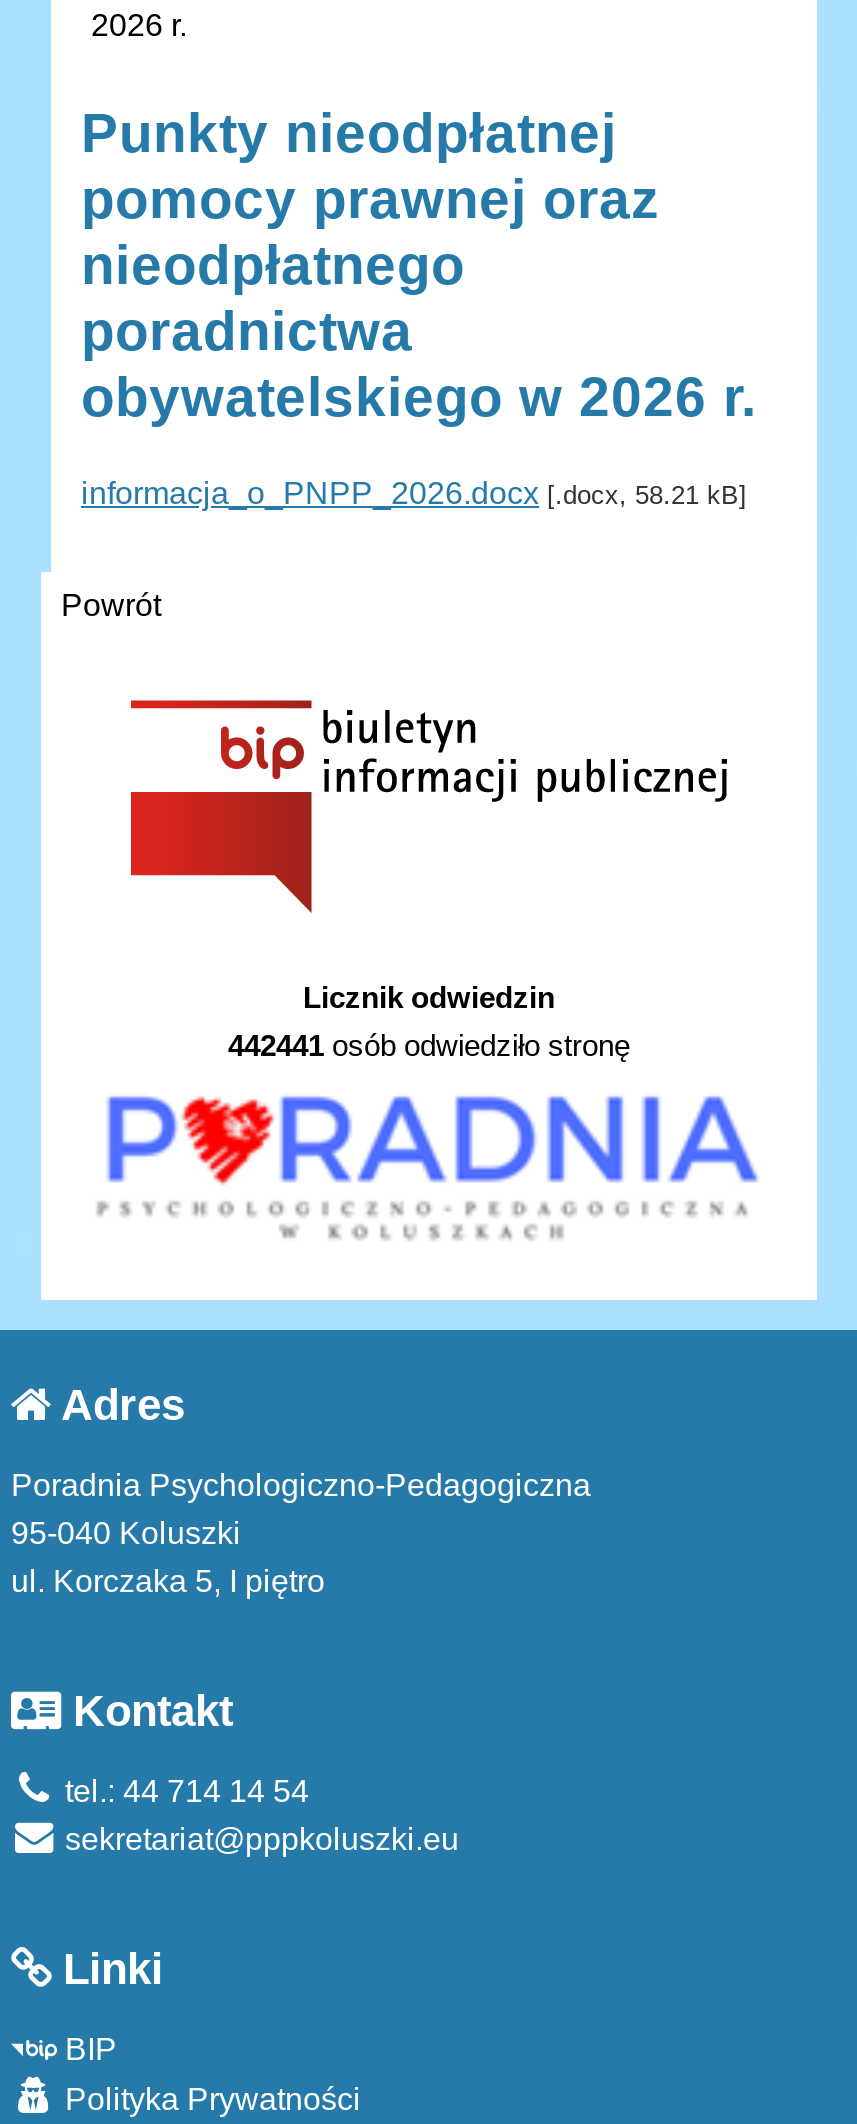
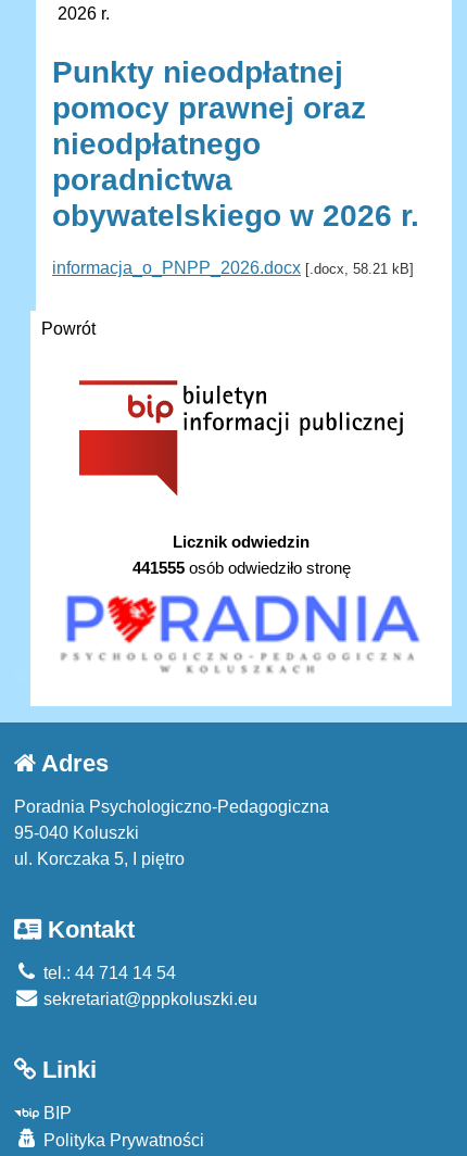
[228,1027,630,1061] 442441 osób odwiedziło stronę -> [132,558,350,576] 441555 osób odwiedziło stronę

